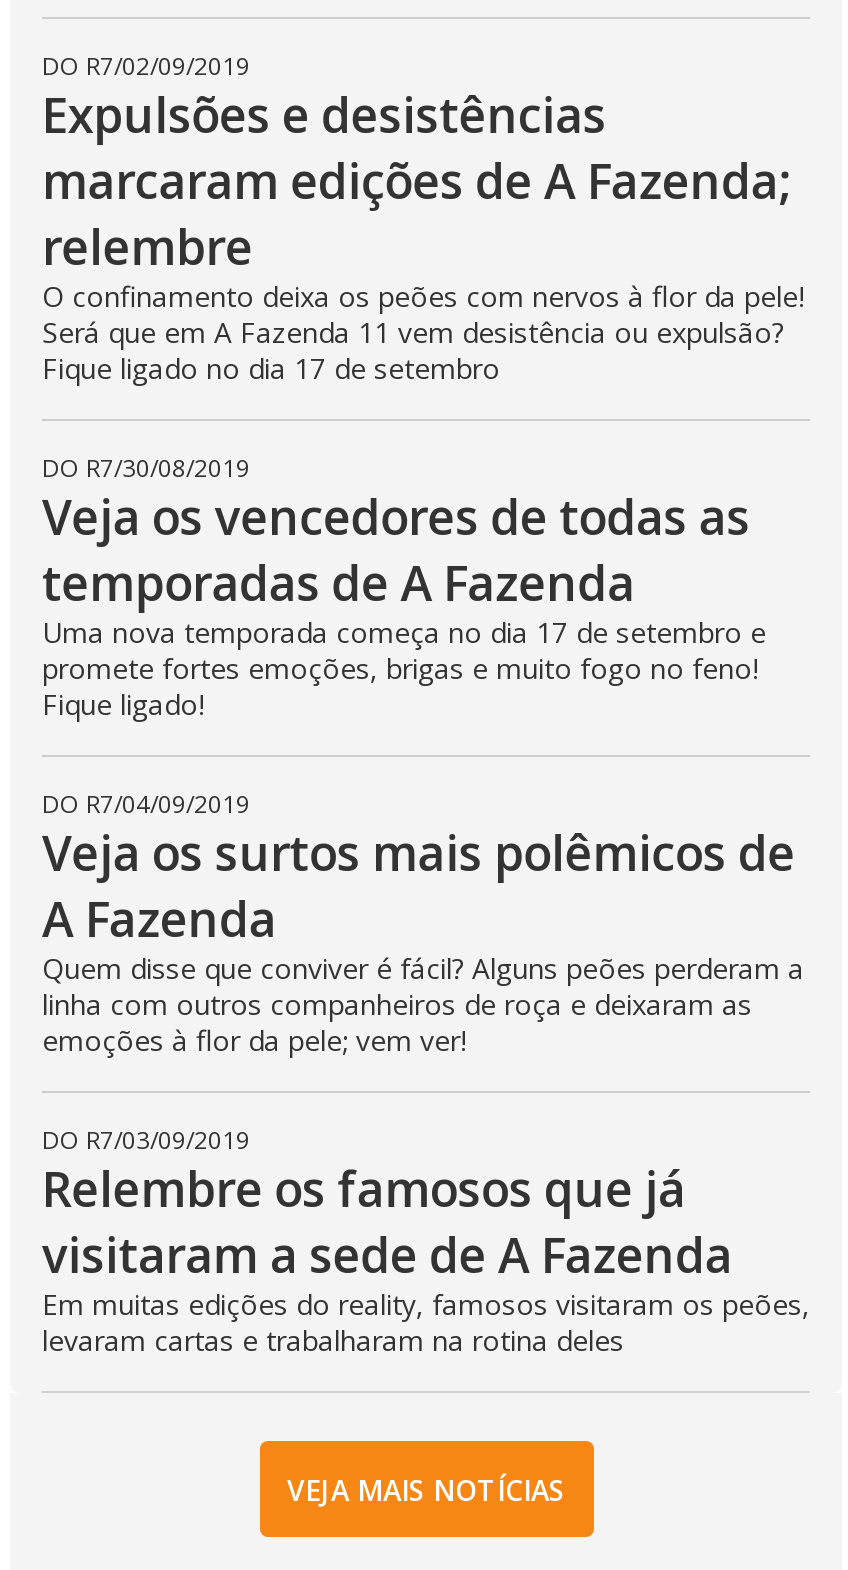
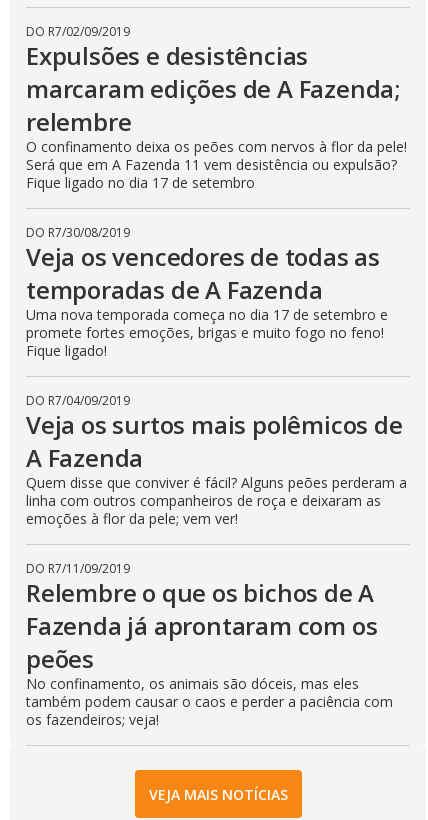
[42,1123,810,1359] DO R7/03/09/2019 | Relembre os famosos que já | visitaram a sede de A Fazenda | Em muitas edições do reality, famosos visitaram os peões, | levaram cartas e trabalharam na rotina deles -> [26,560,393,729] DO R7/ 11/09/2019 | Relembre o que os bichos de A | Fazenda já aprontaram com os | peões | No confinamento, os animais são dóceis, mas eles | também podem causar o caos e perder a paciência com | os fazendeiros; veja!

